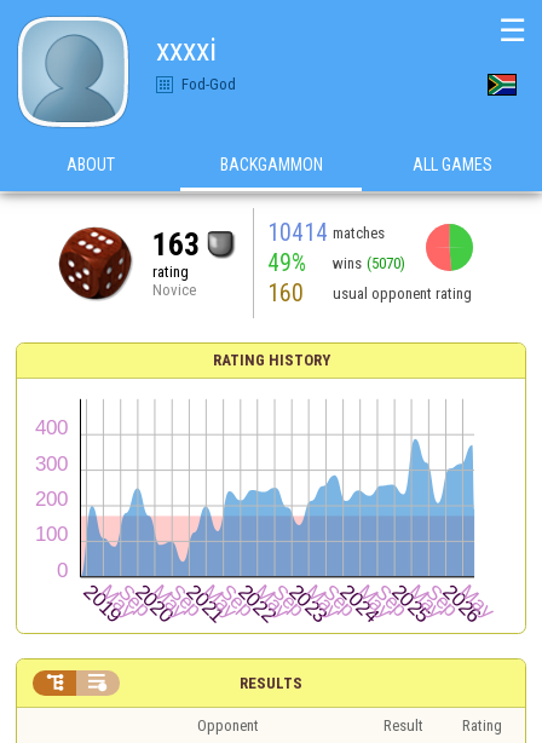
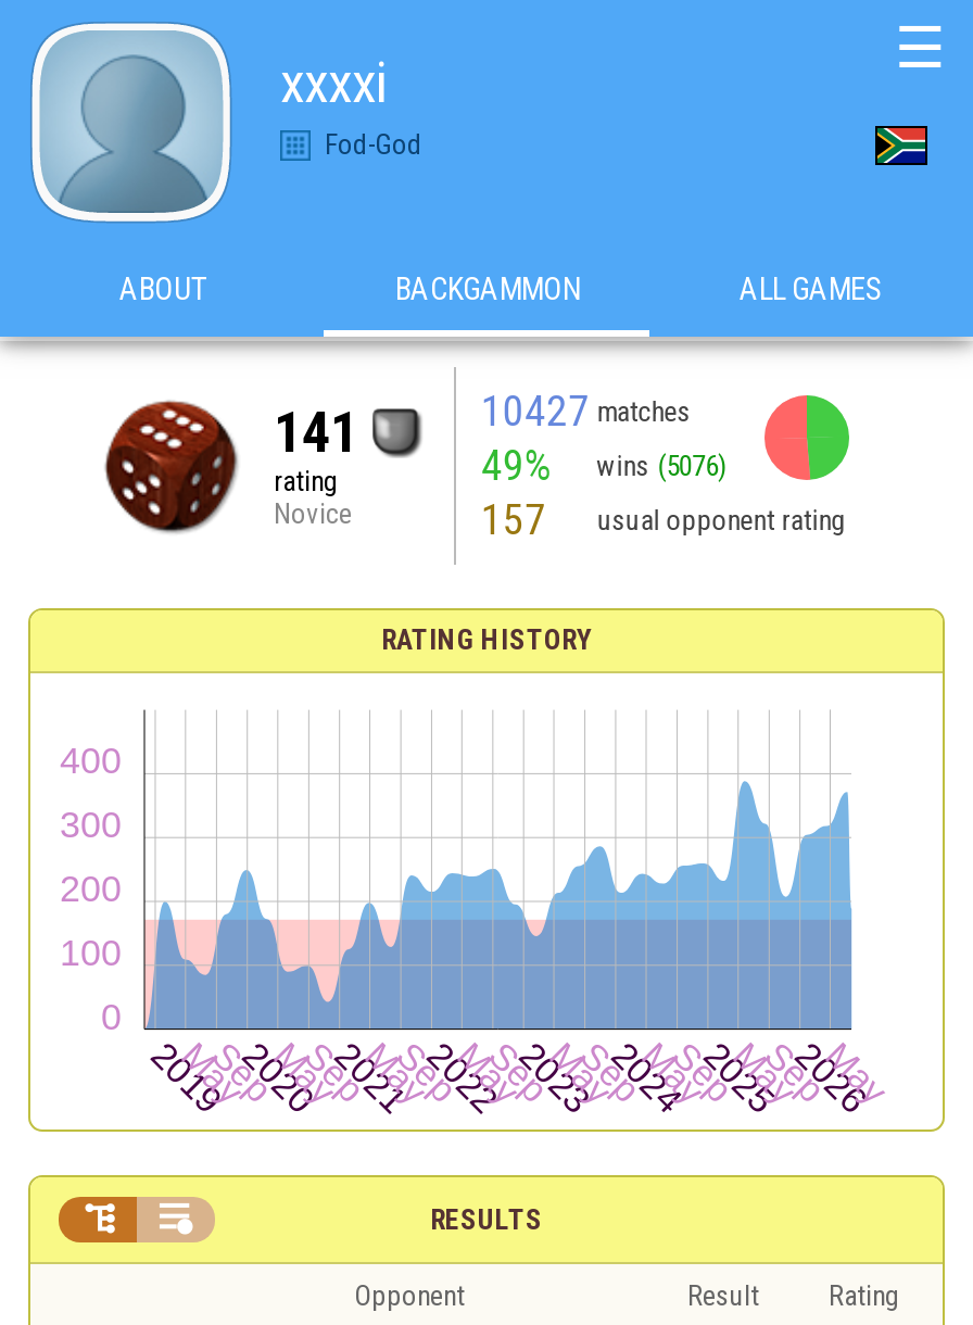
[268,218,384,246] 10414 matches -> [481,386,690,436] 10427 matches
[152,226,200,262] 163 -> [274,399,358,464] 141
[268,249,405,277] 49% wins (5070) -> [481,440,727,490] 49% wins (5076)
[268,279,471,307] 160 usual opponent rating -> [481,494,846,544] 157 usual opponent rating

